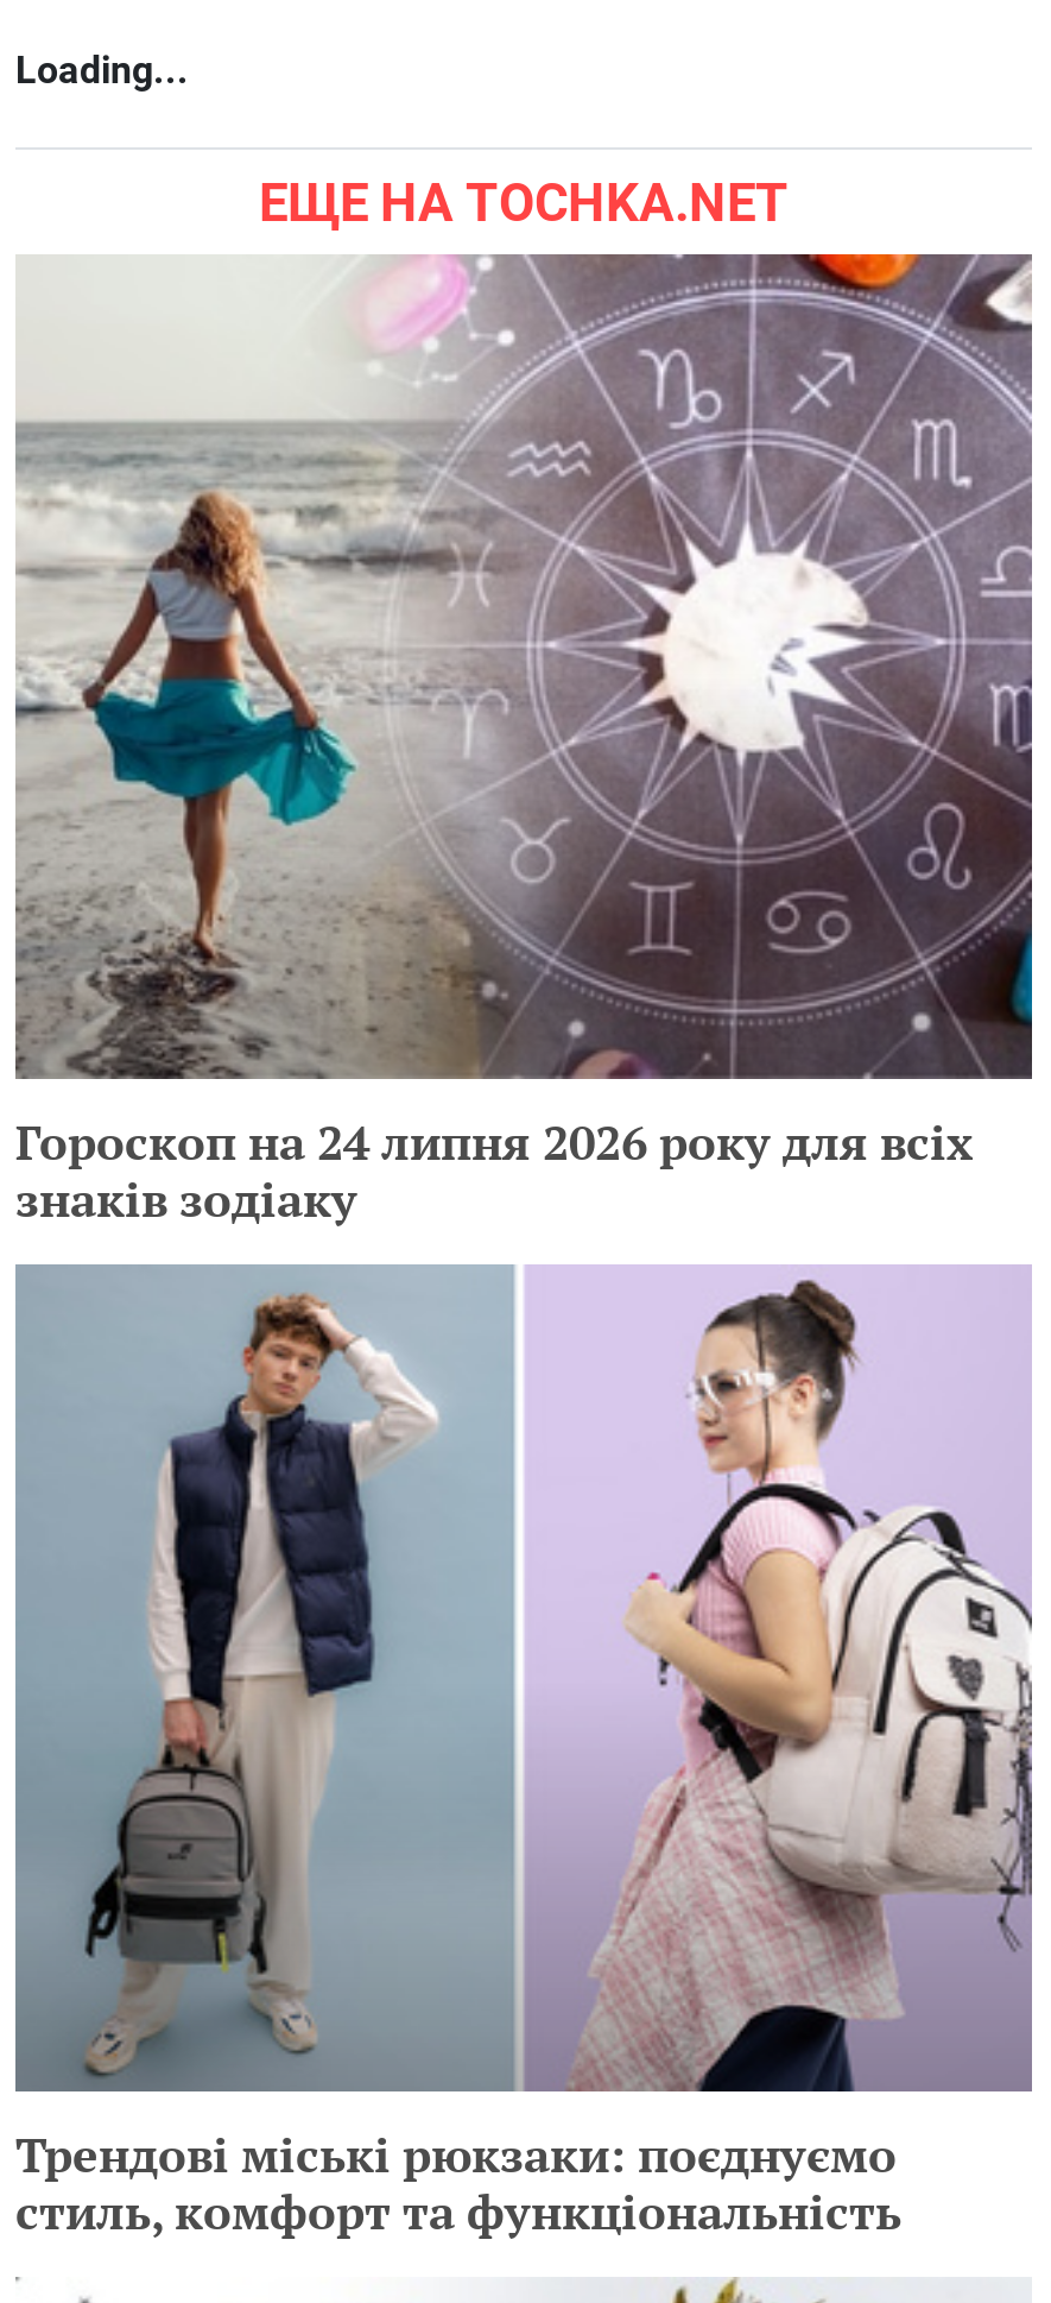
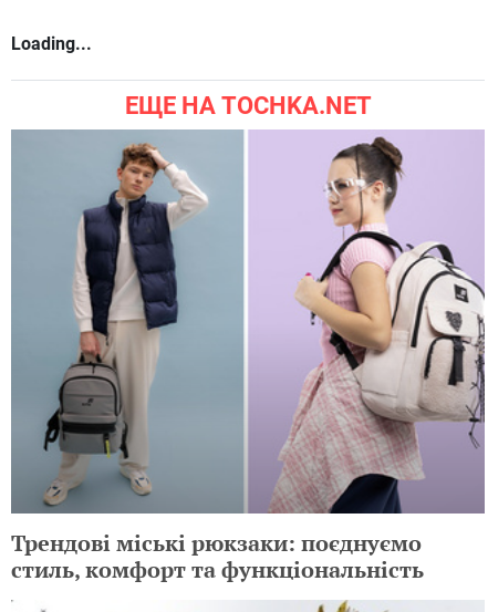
[15,252,1034,1232] [image] | Гороскоп на 24 липня 2026 року для всіх | знаків зодіаку -> none

